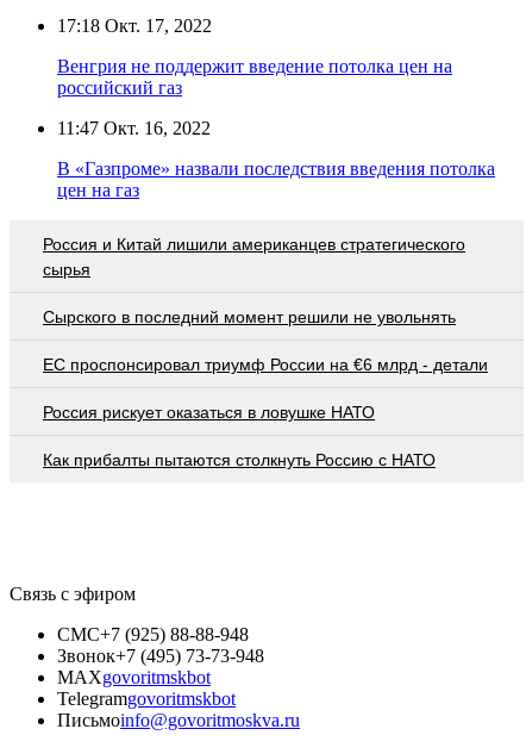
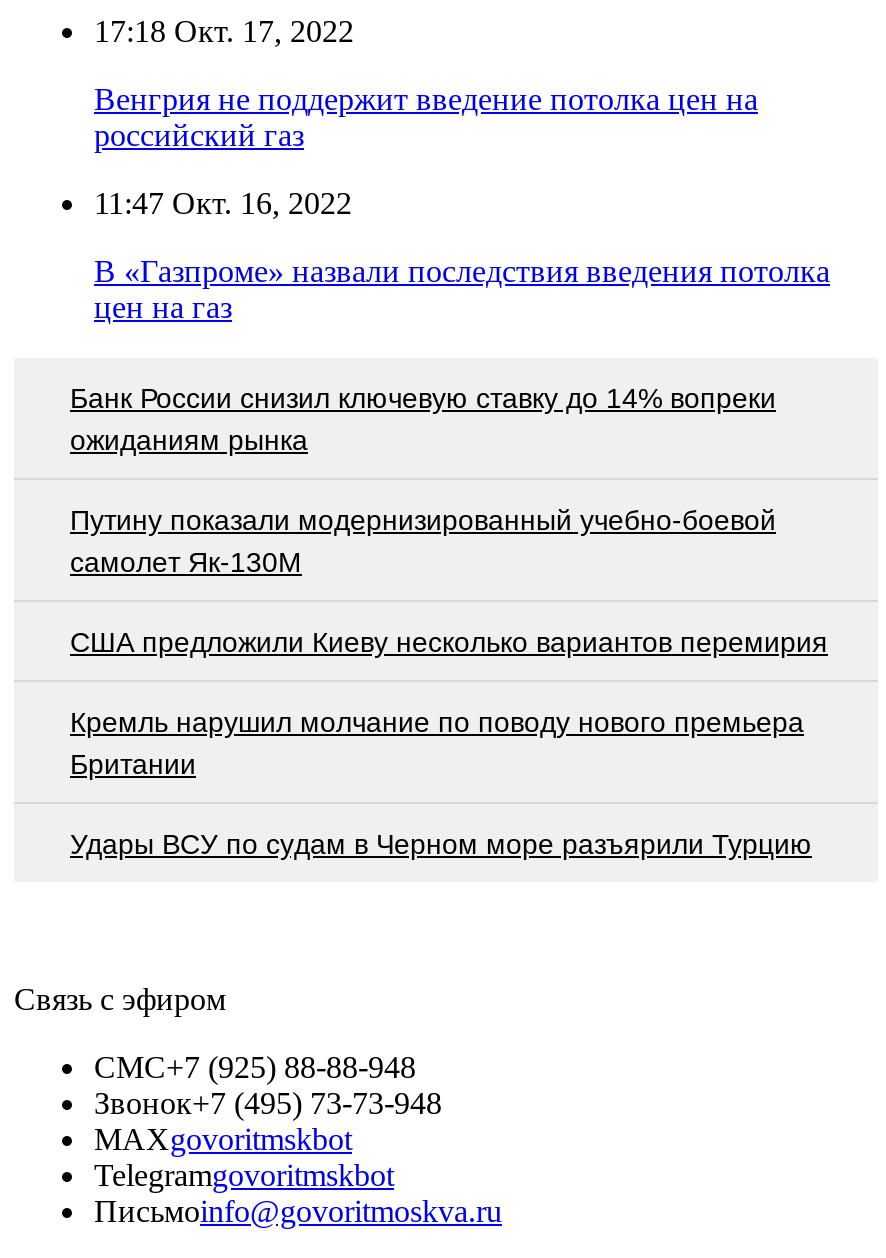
[43,234,465,278] Россия и Китай лишили американцев стратегического | сырья -> [70,381,776,455] Банк России снизил ключевую ставку до 14% вопреки | ожиданиям рынка
[43,307,456,326] Сырского в последний момент решили не увольнять -> [70,503,776,577] Путину показали модернизированный учебно-боевой | самолет Як-130М
[43,354,488,374] EC проспонсировал триумф России на €6 млрд - детали -> [70,625,828,657] США предложили Киеву несколько вариантов перемирия
[43,402,375,421] Россия рискует оказаться в ловушке НАТО -> [70,705,804,779] Кремль нарушил молчание по поводу нового премьера | Британии
[43,450,436,469] Как прибалты пытаются столкнуть Россию с НАТО -> [70,827,812,859] Удары ВСУ по судам в Черном море разъярили Турцию

